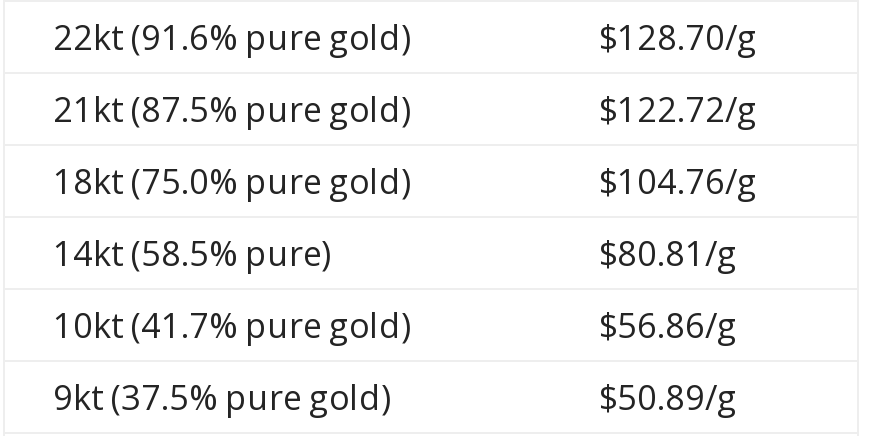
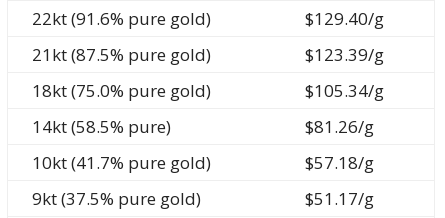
[599,14,757,60] $128.70/g -> [305,7,384,30] $129.40/g
[599,86,757,132] $122.72/g -> [305,43,384,66] $123.39/g
[599,158,757,204] $104.76/g -> [305,79,384,102] $105.34/g
[599,230,737,276] $80.81/g -> [305,115,374,138] $81.26/g
[599,302,737,348] $56.86/g -> [305,151,374,174] $57.18/g
[599,374,737,420] $50.89/g -> [305,187,374,210] $51.17/g

